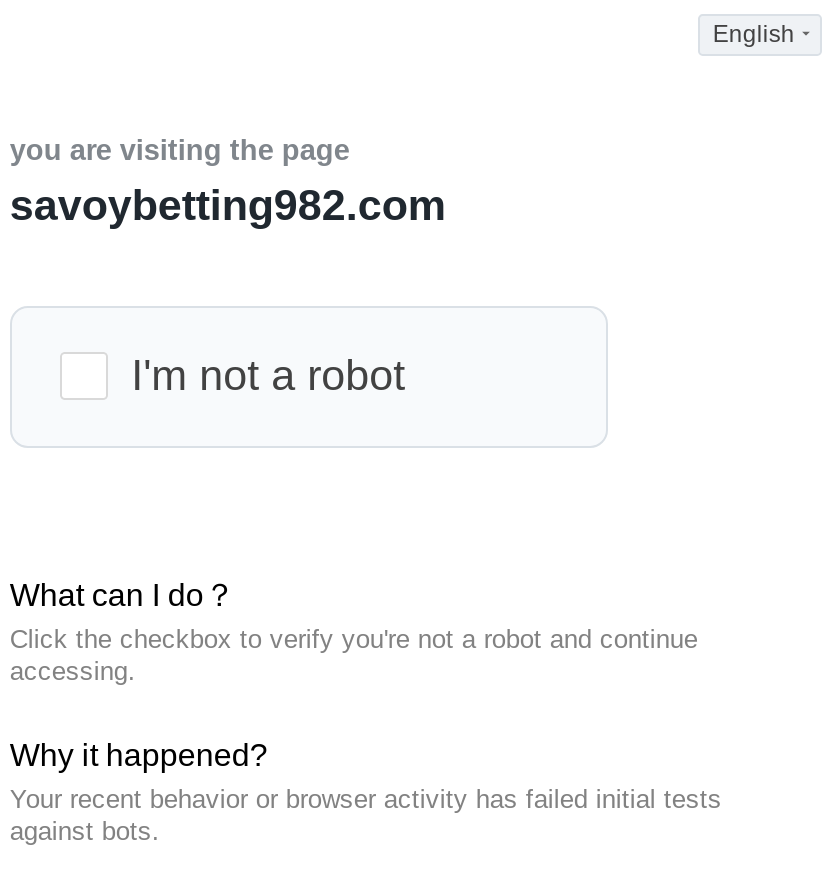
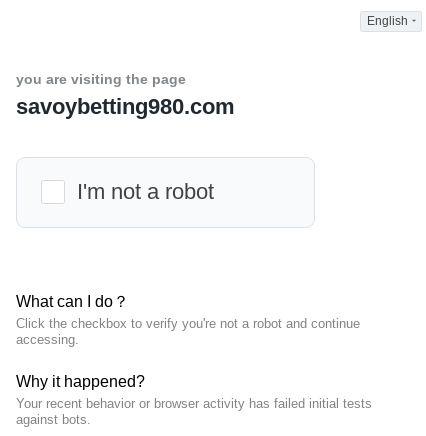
[10,181,448,229] savoybetting982.com -> [16,95,235,119] savoybetting980.com

